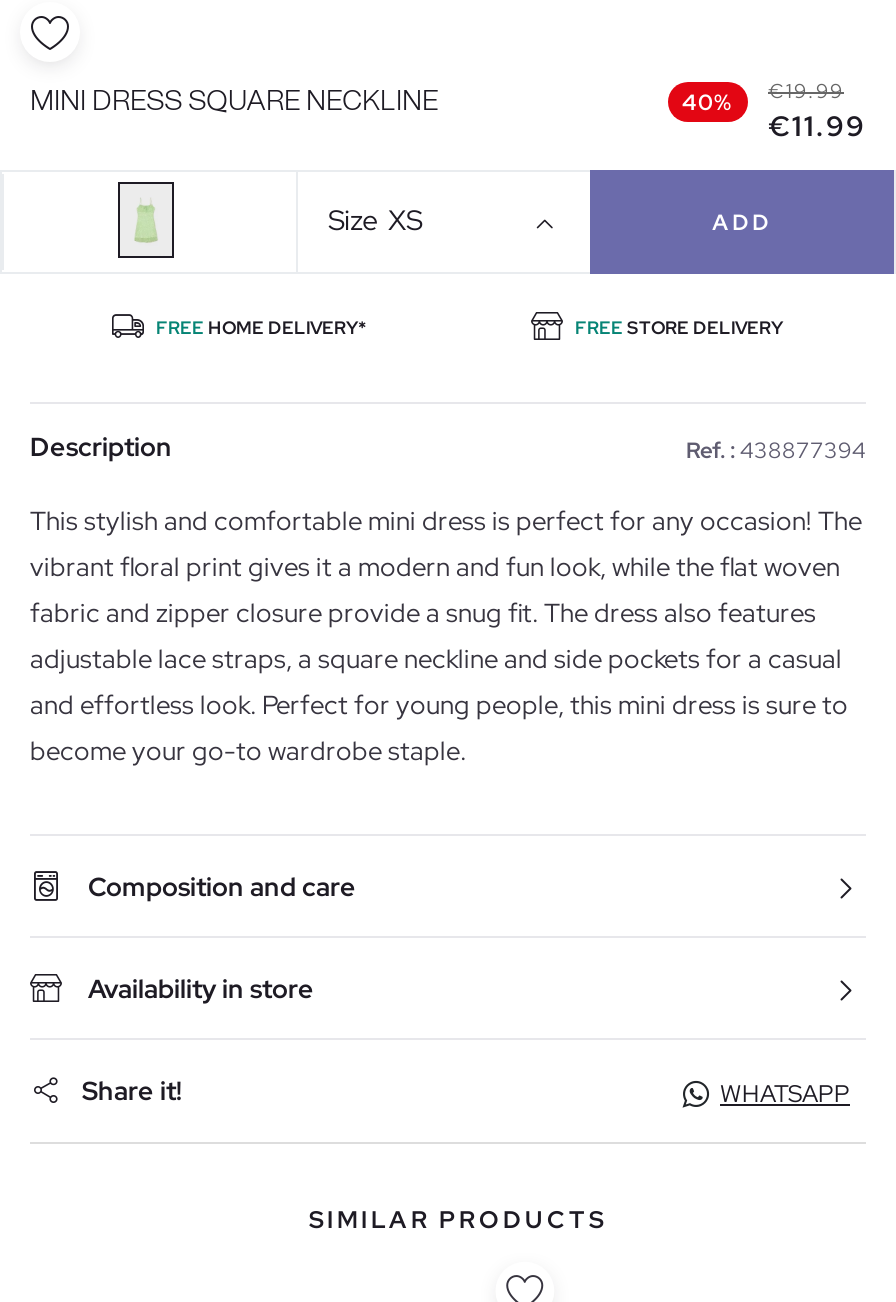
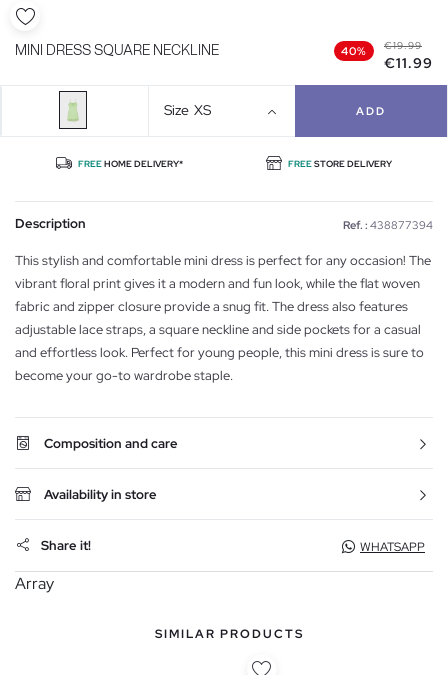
none -> [15,573,54,594] Array

